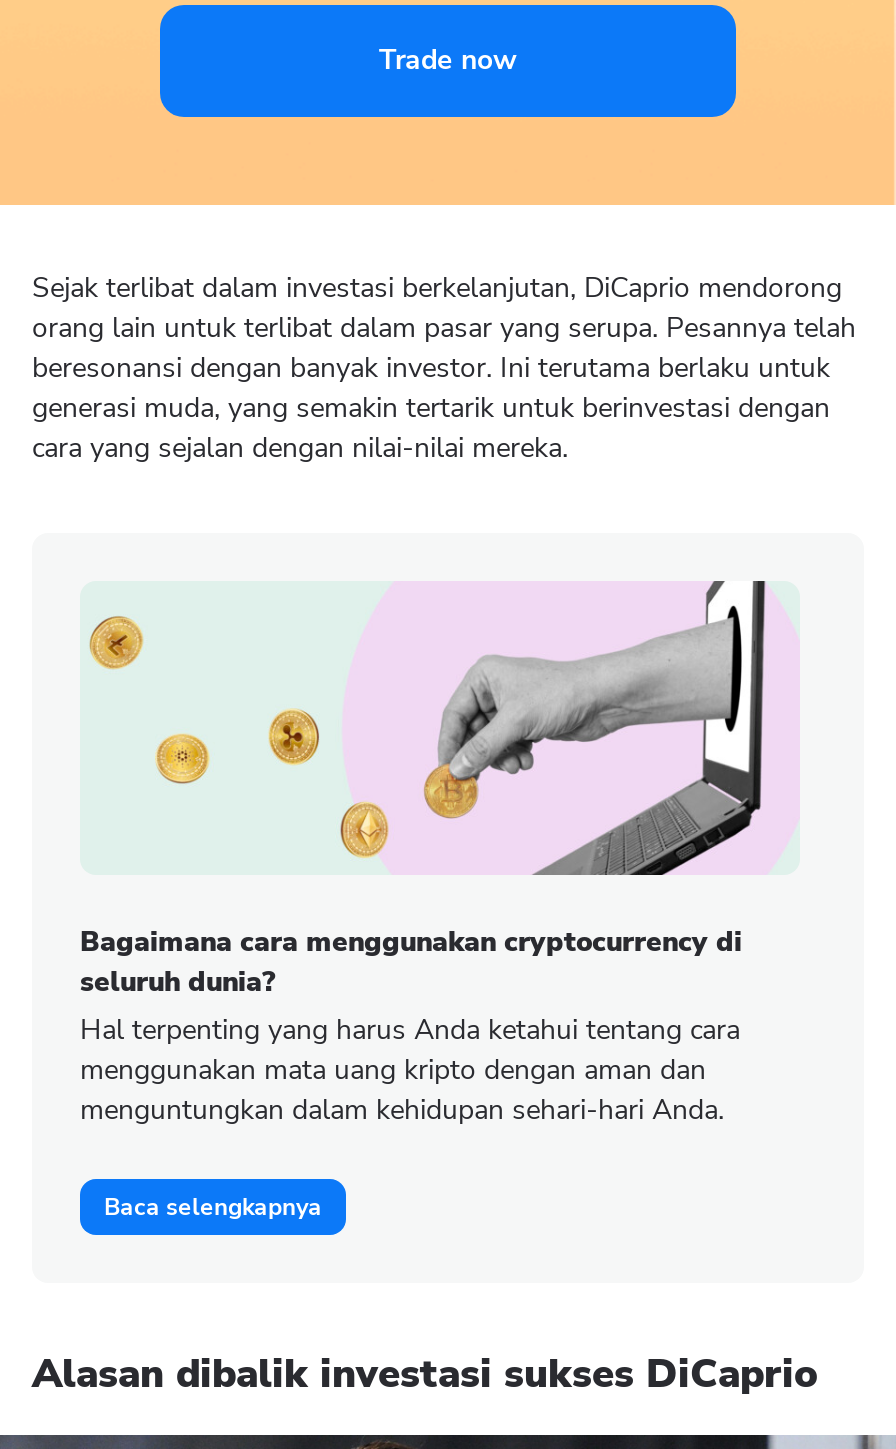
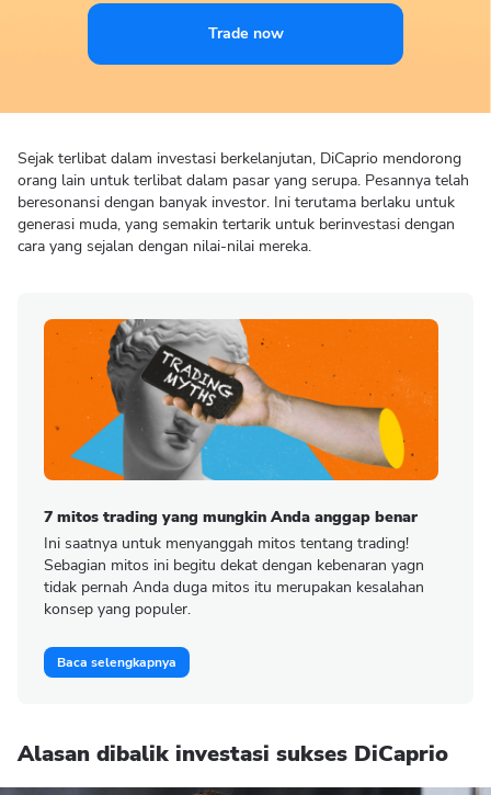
[80,579,800,1129] [image] | Bagaimana cara menggunakan cryptocurrency di | seluruh dunia? | Hal terpenting yang harus Anda ketahui tentang cara | menggunakan mata uang kripto dengan aman dan | menguntungkan dalam kehidupan sehari-hari Anda. -> [43,318,439,620] [image] | 7 mitos trading yang mungkin Anda anggap benar | Ini saatnya untuk menyanggah mitos tentang trading! | Sebagian mitos ini begitu dekat dengan kebenaran yagn | tidak pernah Anda duga mitos itu merupakan kesalahan | konsep yang populer.

